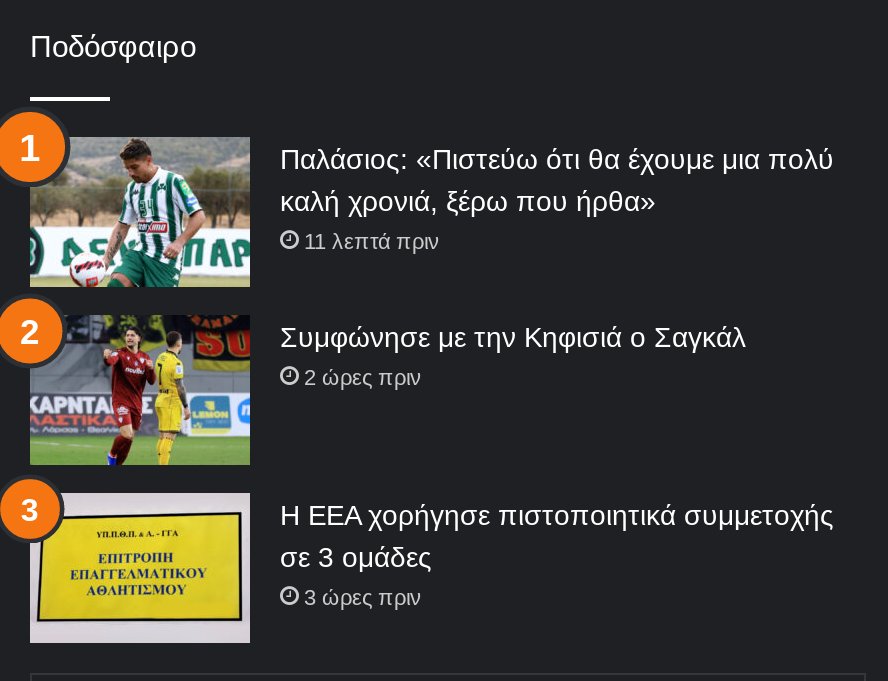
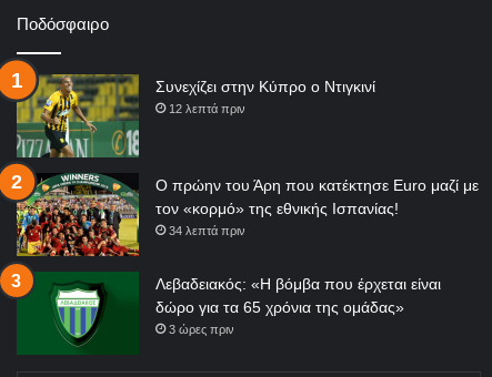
[28,135,834,289] [image] | Παλάσιος: «Πιστεύω ότι θα έχουμε μια πολύ | καλή χρονιά, ξέρω που ήρθα» | 11 λεπτά πριν -> [16,73,375,159] [image] | Συνεχίζει στην Κύπρο ο Ντιγκινί | 12 λεπτά πριν
[26,313,746,467] [image] | Συμφώνησε με την Κηφισιά ο Σαγκάλ | 2 ώρες πριν -> [14,173,479,257] [image] | Ο πρώην του Άρη που κατέκτησε Euro μαζί με | τον «κορμό» της εθνικής Ισπανίας! | 34 λεπτά πριν
[28,491,834,645] [image] | Η ΕΕΑ χορήγησε πιστοποιητικά συμμετοχής | σε 3 ομάδες -> [17,272,441,355] [image] | Λεβαδειακός: «Η βόμβα που έρχεται είναι | δώρο για τα 65 χρόνια της ομάδας»

